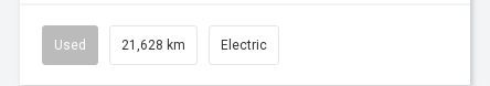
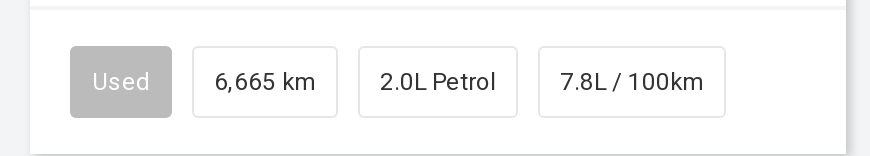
[121,38,267,53] 21,628 km | Electric -> [214,68,704,96] 6,665 km | 2.0L Petrol | 7.8L / 100km

